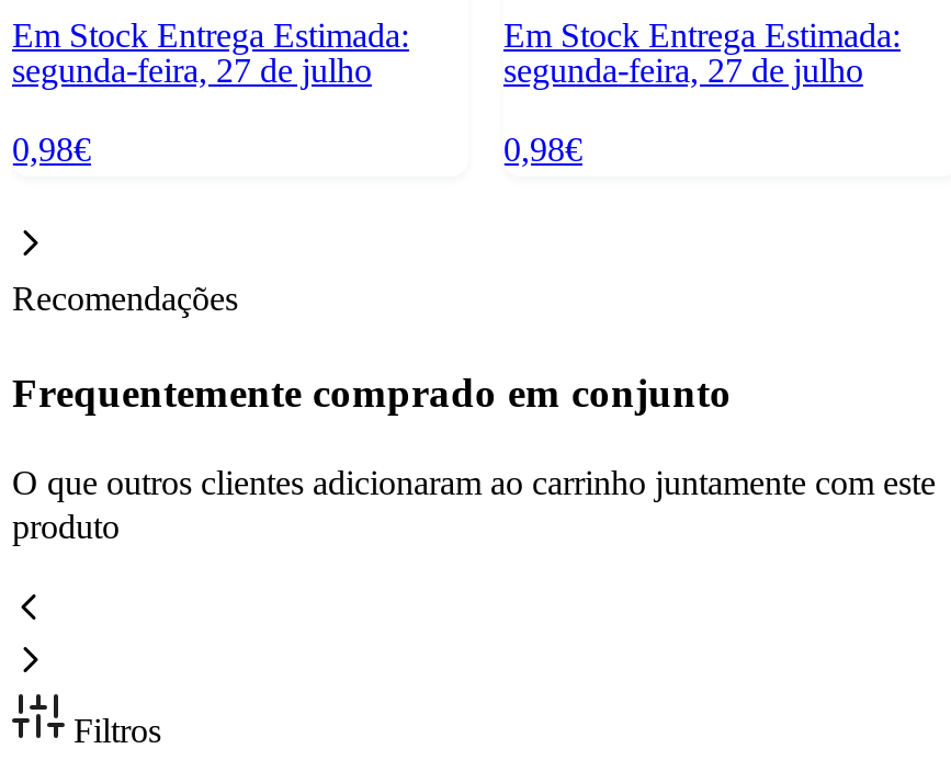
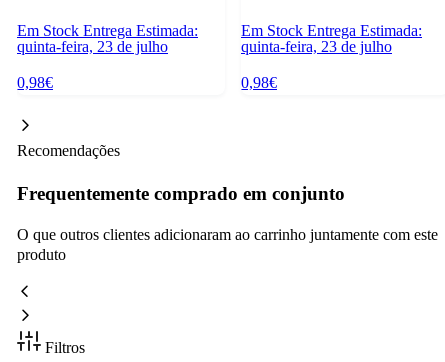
[12,52,372,90] segunda-feira, 27 de julho -> [17,38,168,55] quinta-feira, 23 de julho
[503,52,863,90] segunda-feira, 27 de julho -> [241,38,392,55] quinta-feira, 23 de julho

